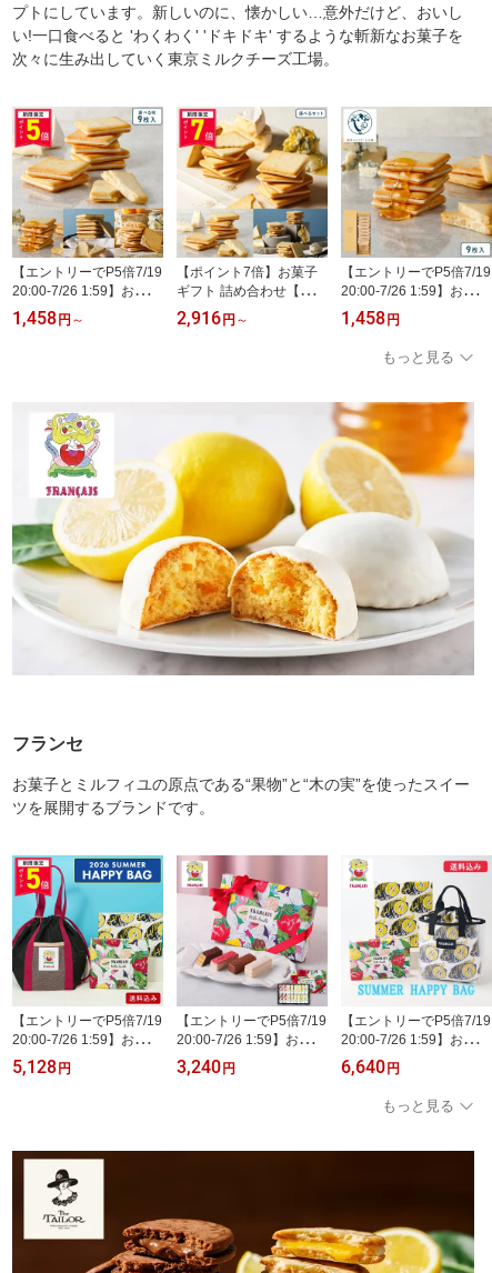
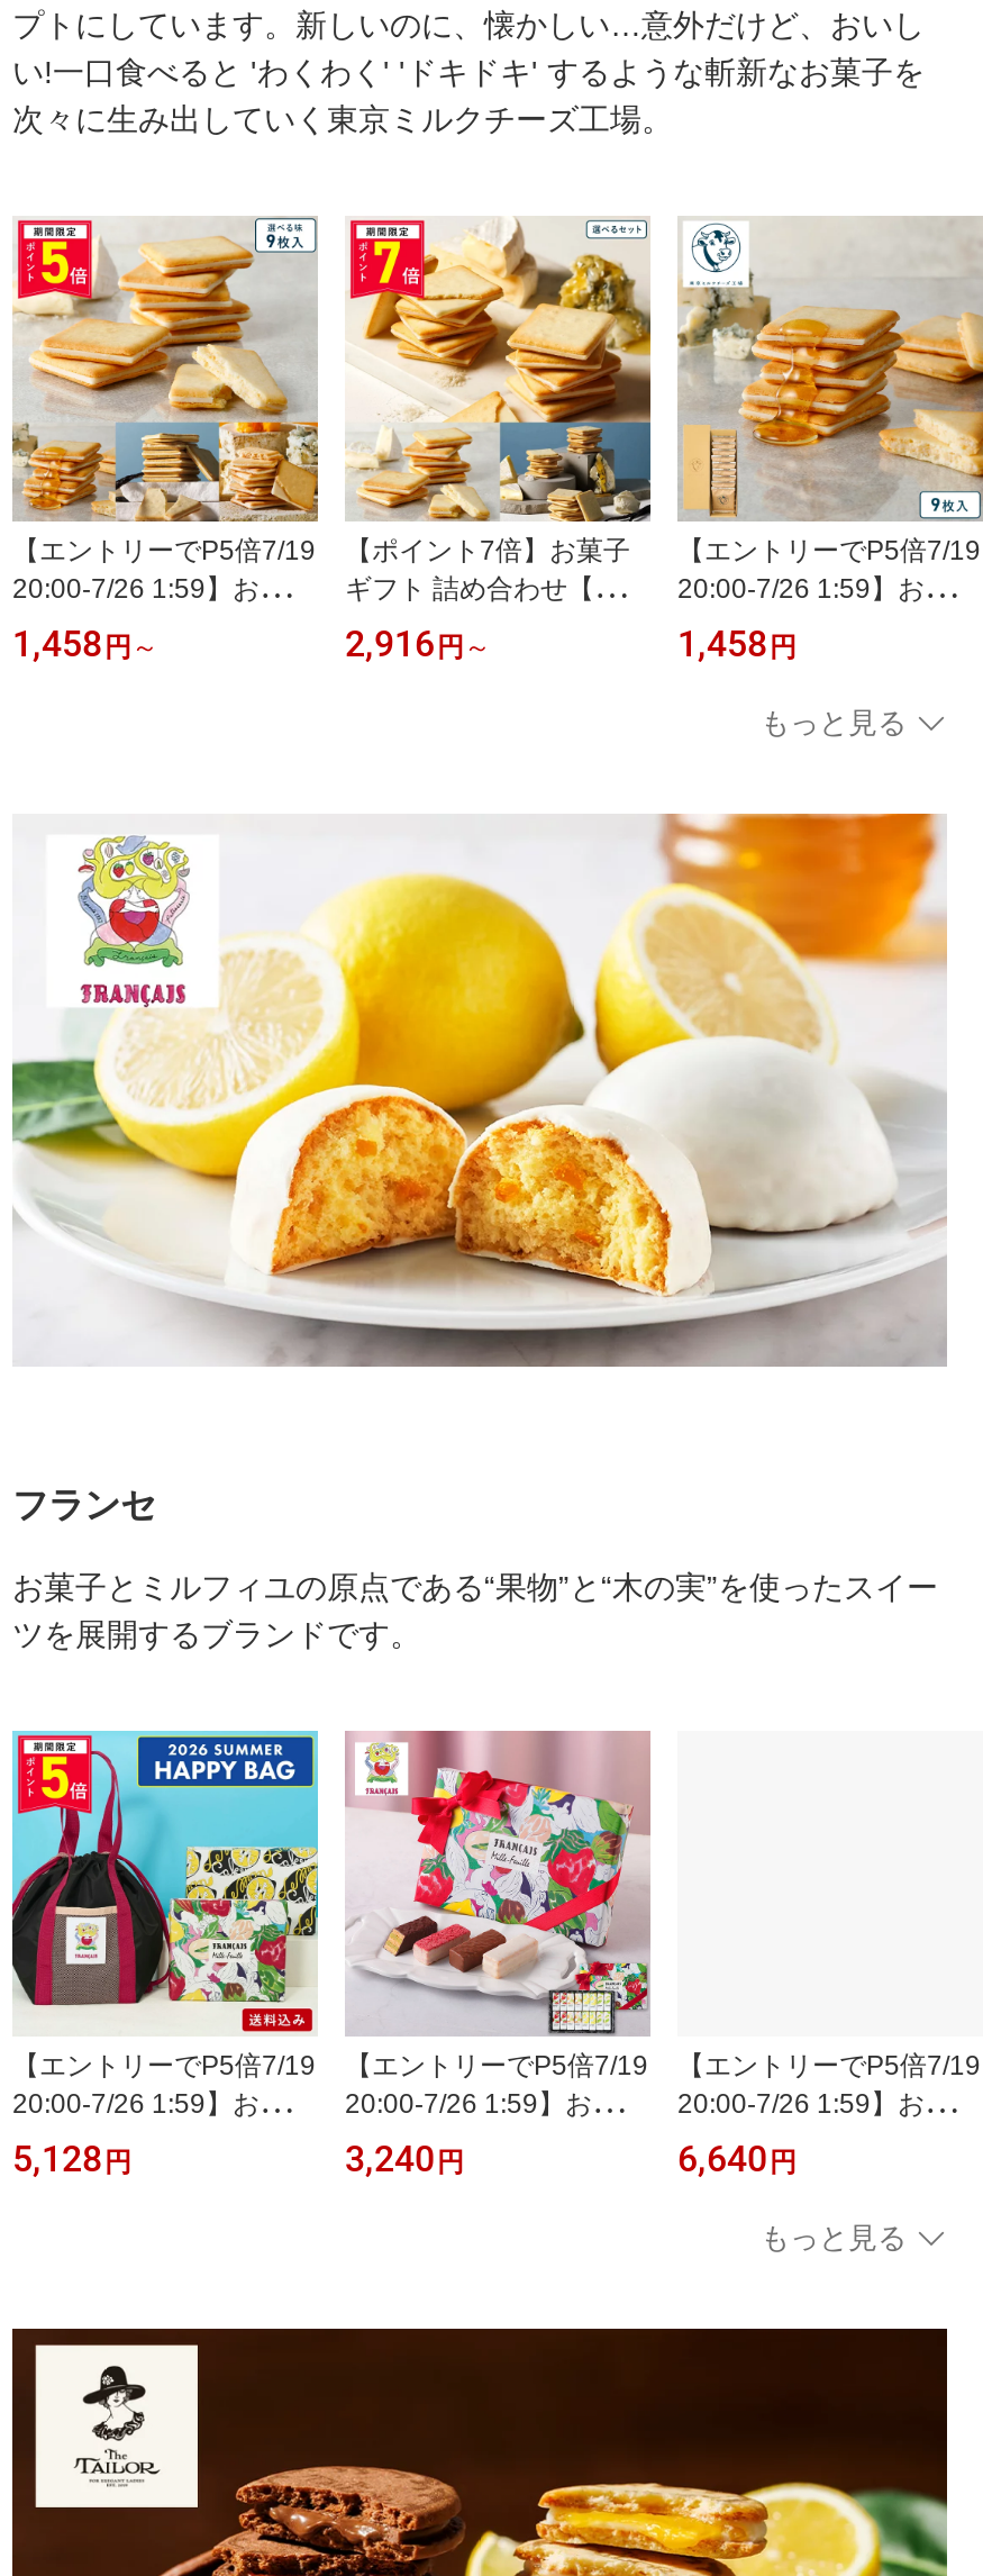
[348,859,489,996] [image] -> none

